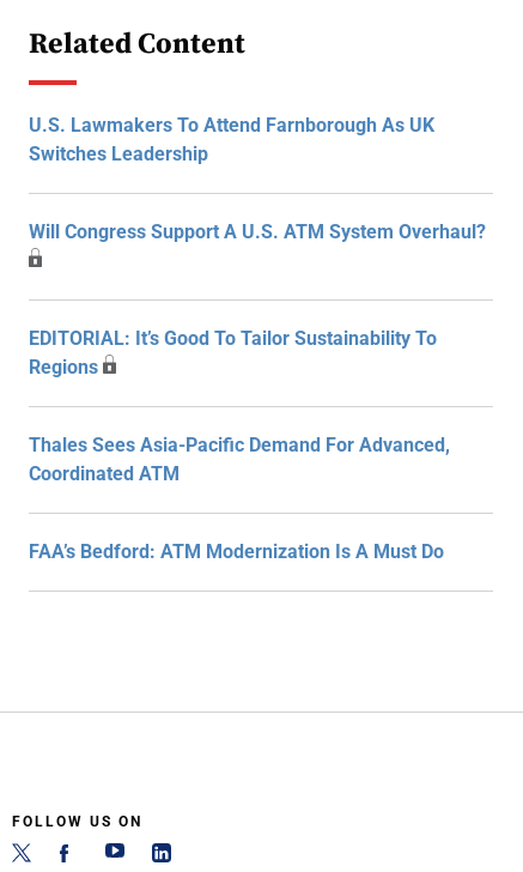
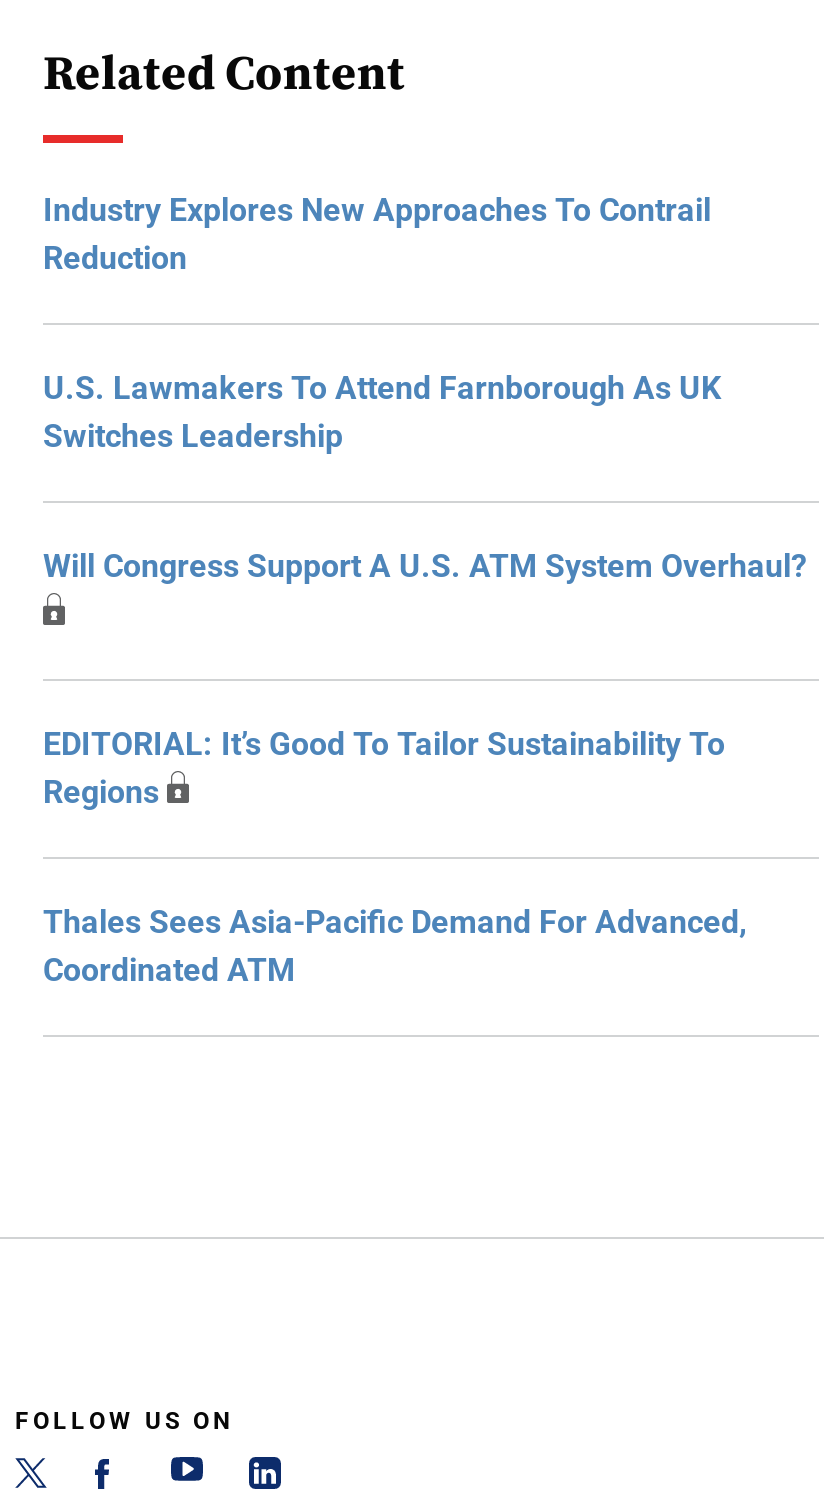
none -> [43,191,711,277] Industry Explores New Approaches To Contrail | Reduction
moved [29,114,486,485] -> [43,369,807,989]: U.S. Lawmakers To Attend Farnborough As UK | Switches Leadership | Will Congress Support A U.S. ATM System Overhaul? | EDITORIAL: It’s Good To Tailor Sustainability To | Regions | Thales Sees Asia-Pacific Demand For Advanced, | Coordinated ATM
[29,540,444,563] FAA’s Bedford: ATM Modernization Is A Must Do -> none

